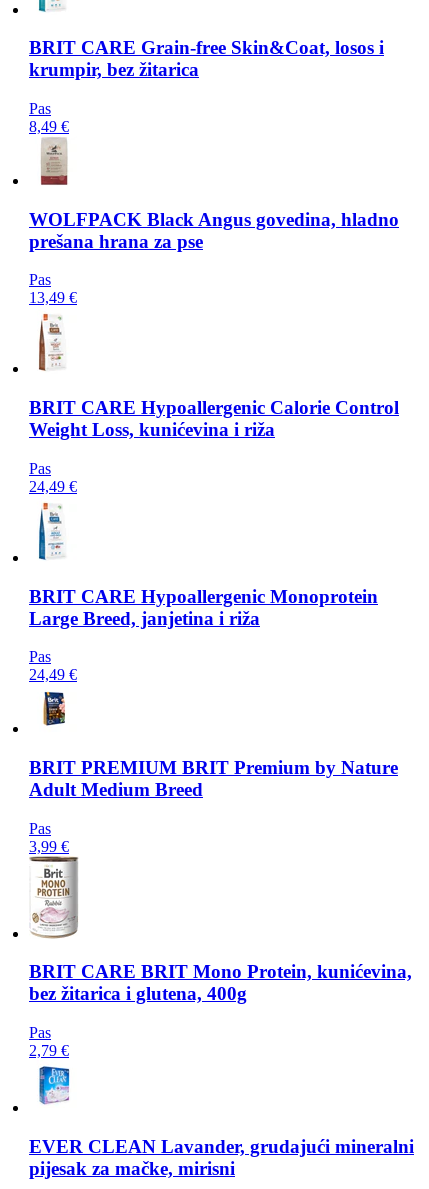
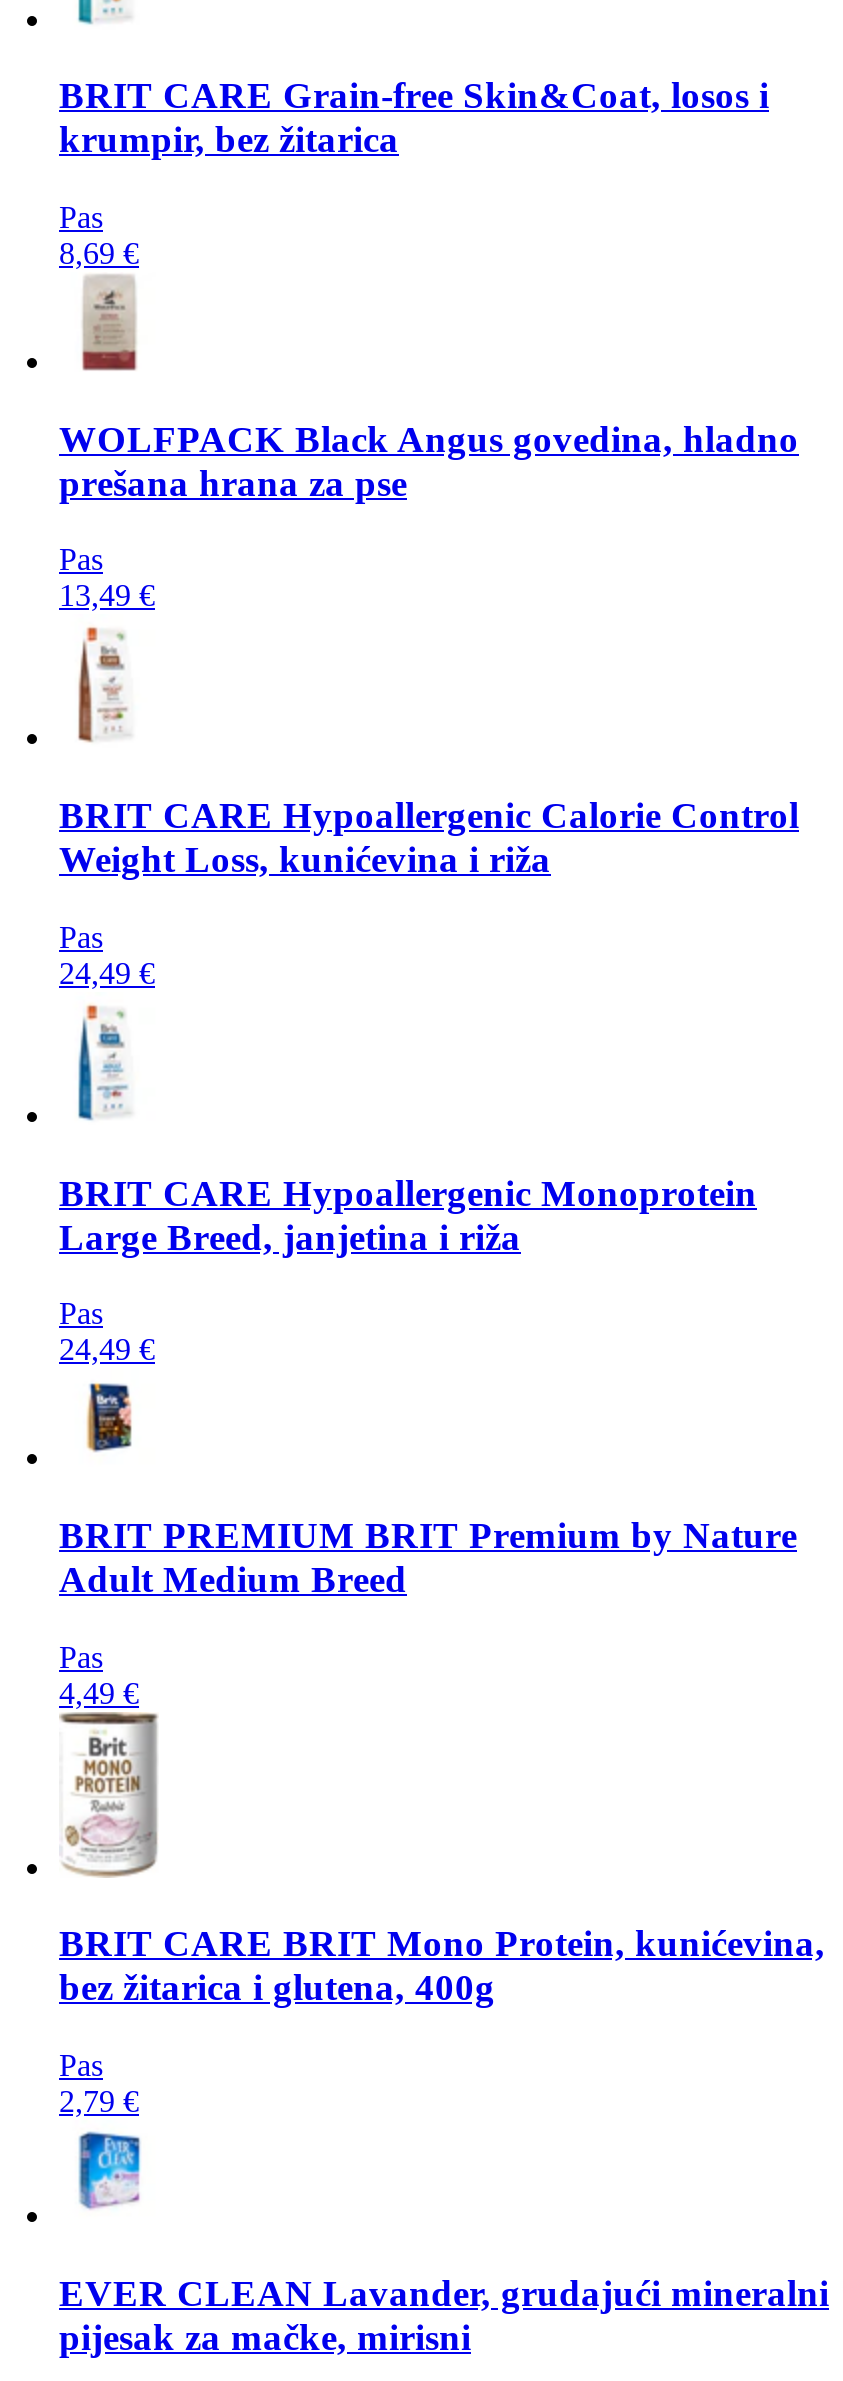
[29,118,69,135] 8,49 € -> [59,236,139,270] 8,69 €
[29,838,69,855] 3,99 € -> [59,1675,139,1709] 4,49 €

